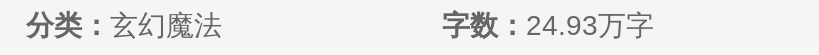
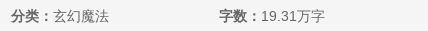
[442,10,654,42] 字数：24.93万字 -> [219,8,325,24] 字数：19.31万字

